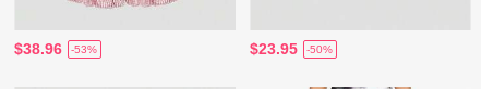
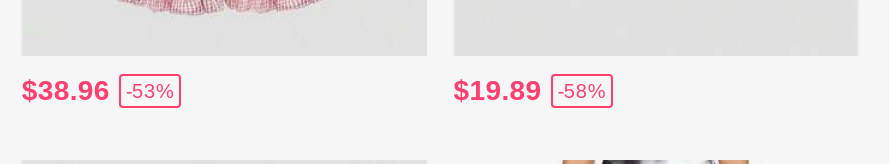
[250,40,298,58] $23.95 -> [453,74,541,106] $19.89
[307,44,333,56] -50% -> [558,81,606,103] -58%

